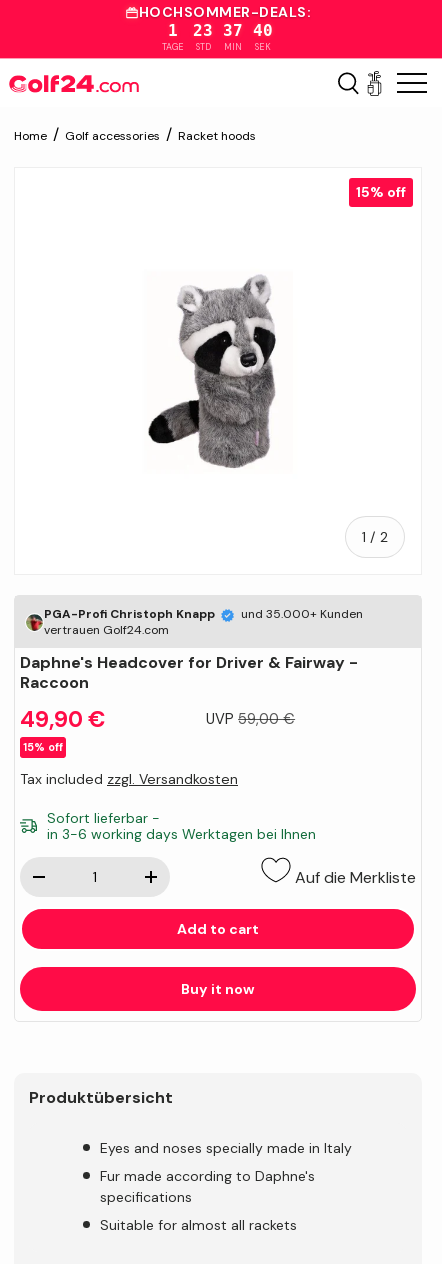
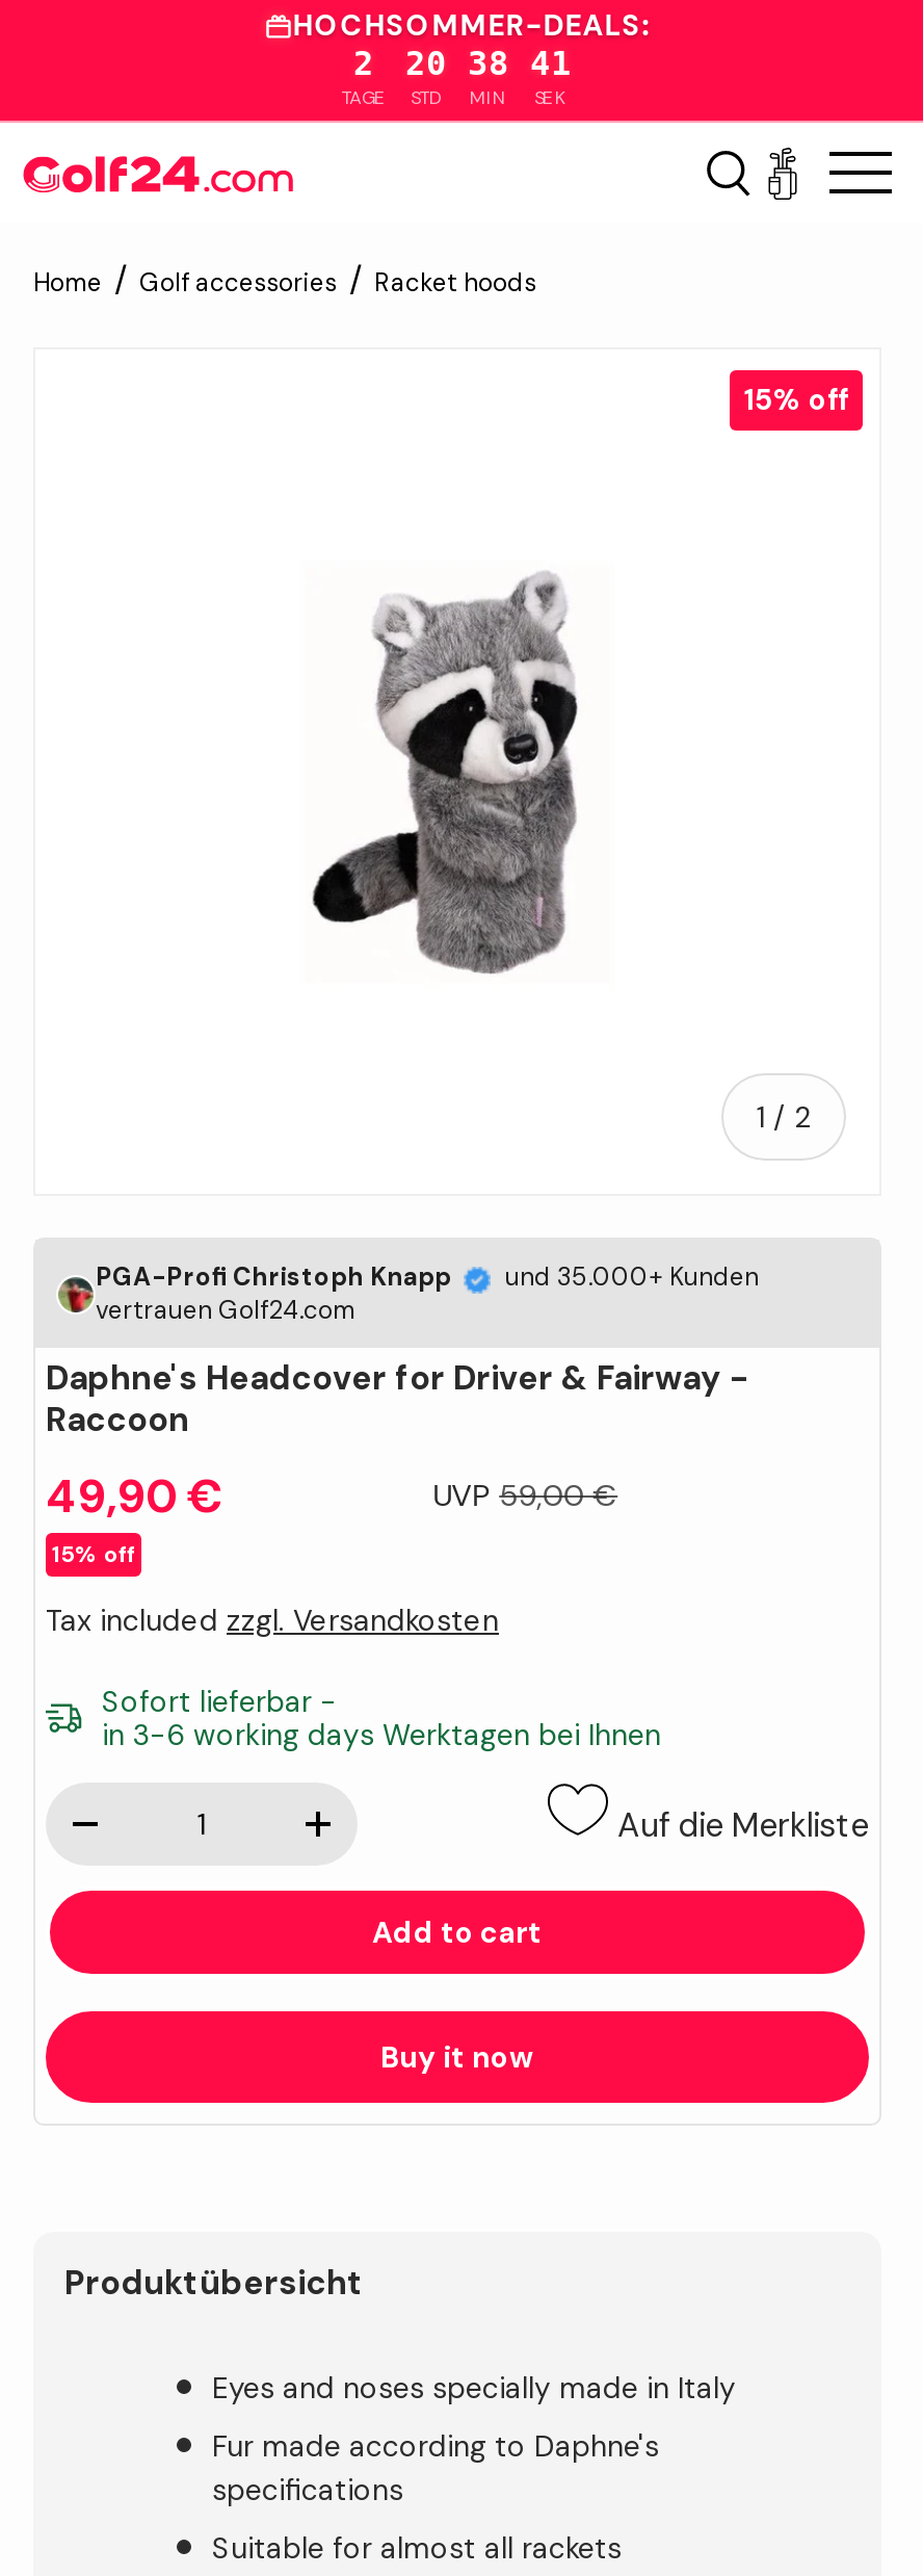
[168,21,178,40] 1 -> [353,44,374,83] 2
[193,21,213,40] 23 -> [405,44,447,83] 20
[223,21,243,40] 37 -> [468,44,509,83] 38

